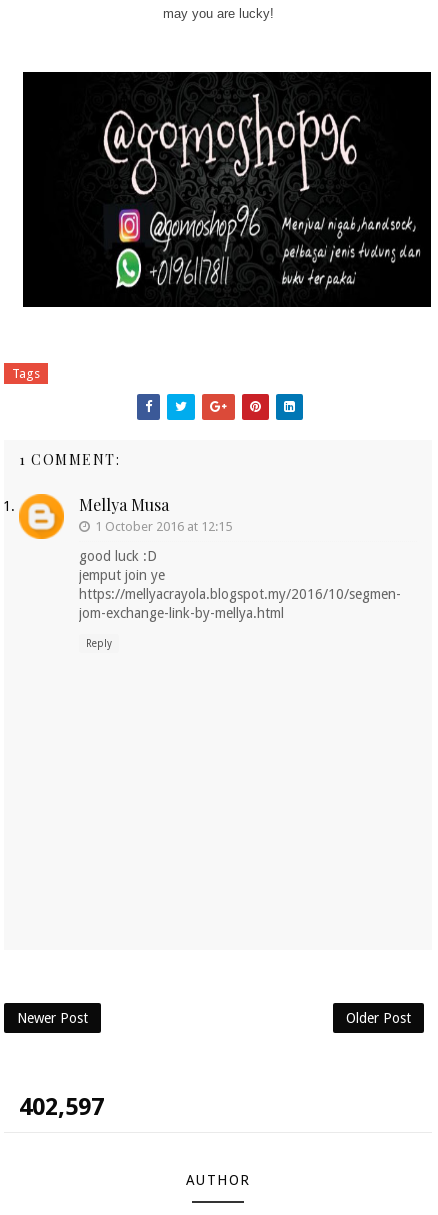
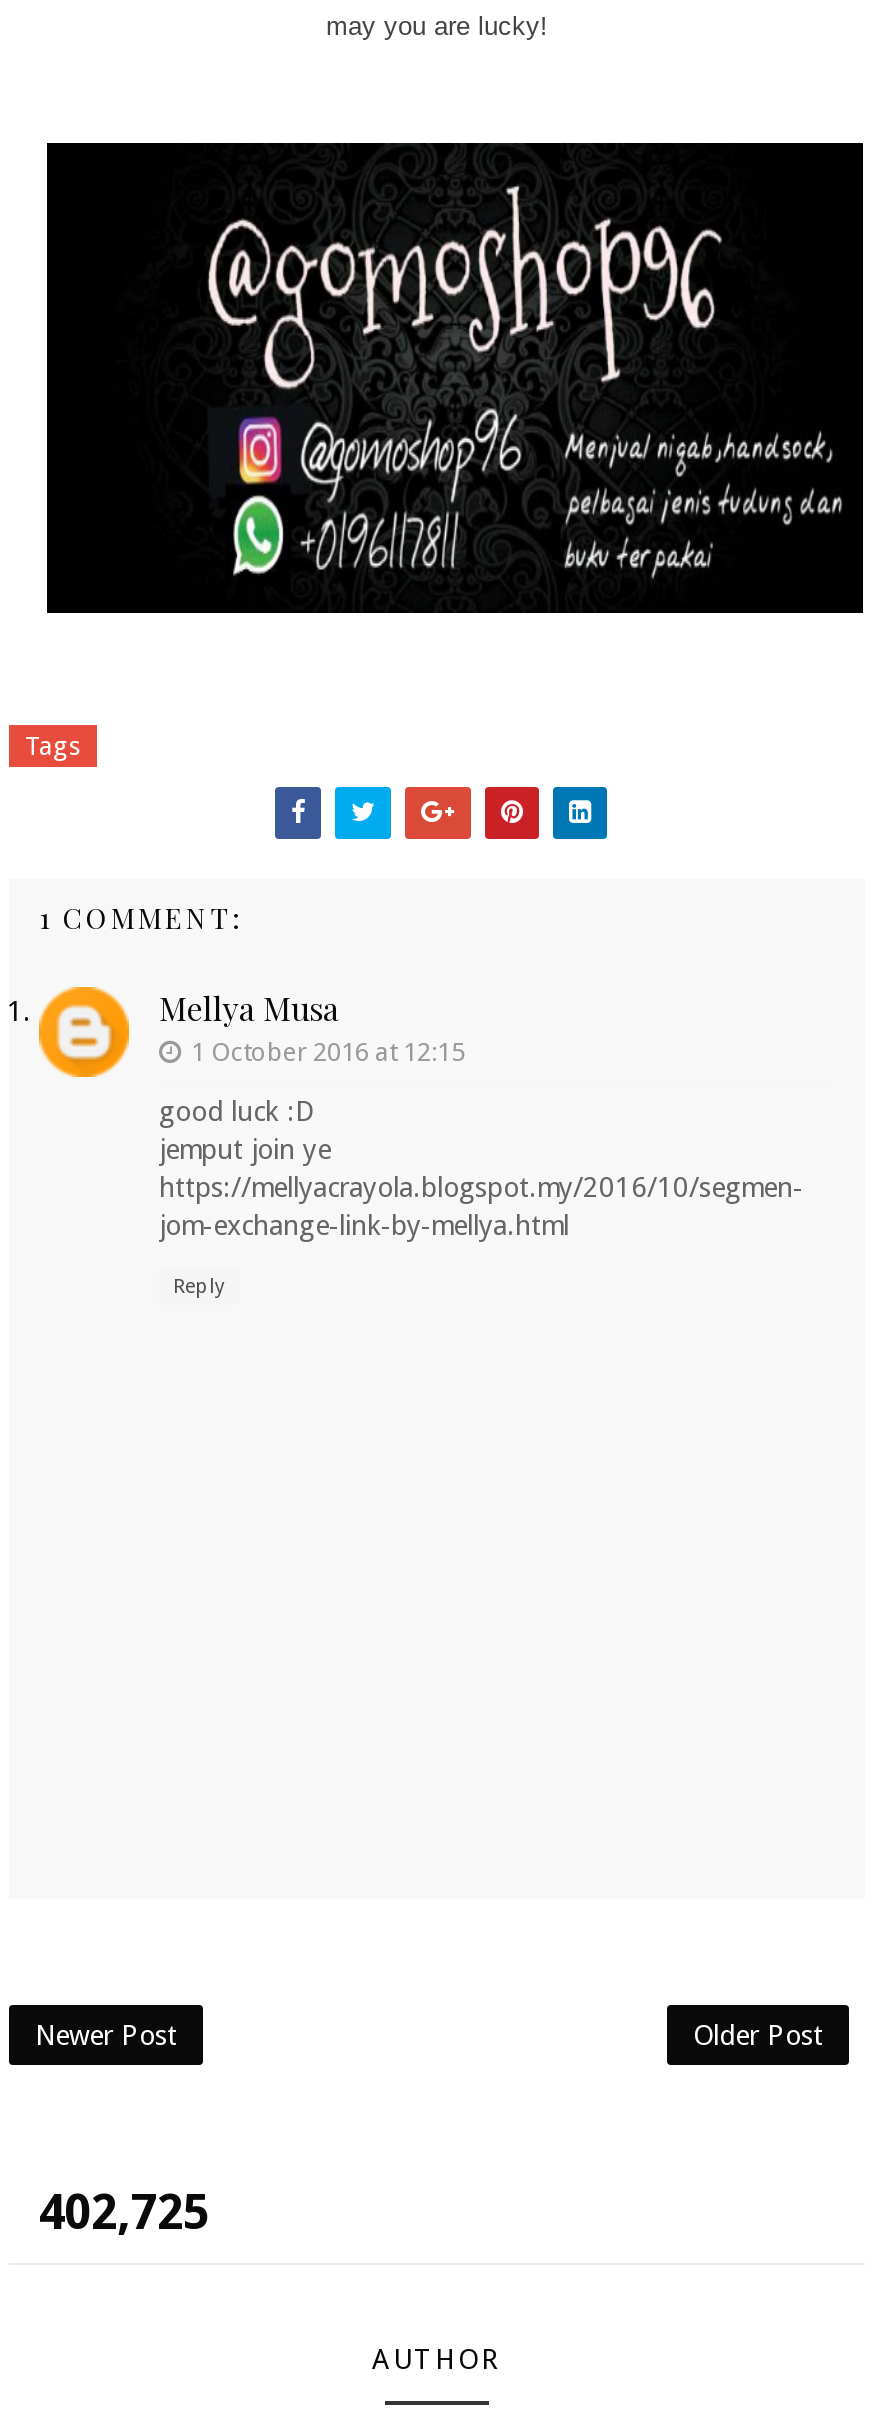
[19,1093,104,1121] 402,597 -> [39,2185,209,2241] 402,725

